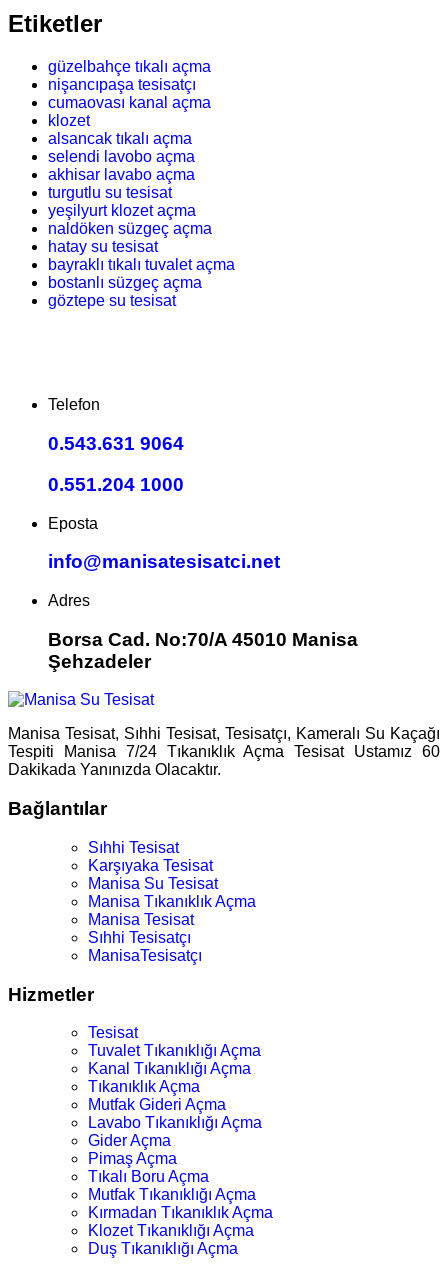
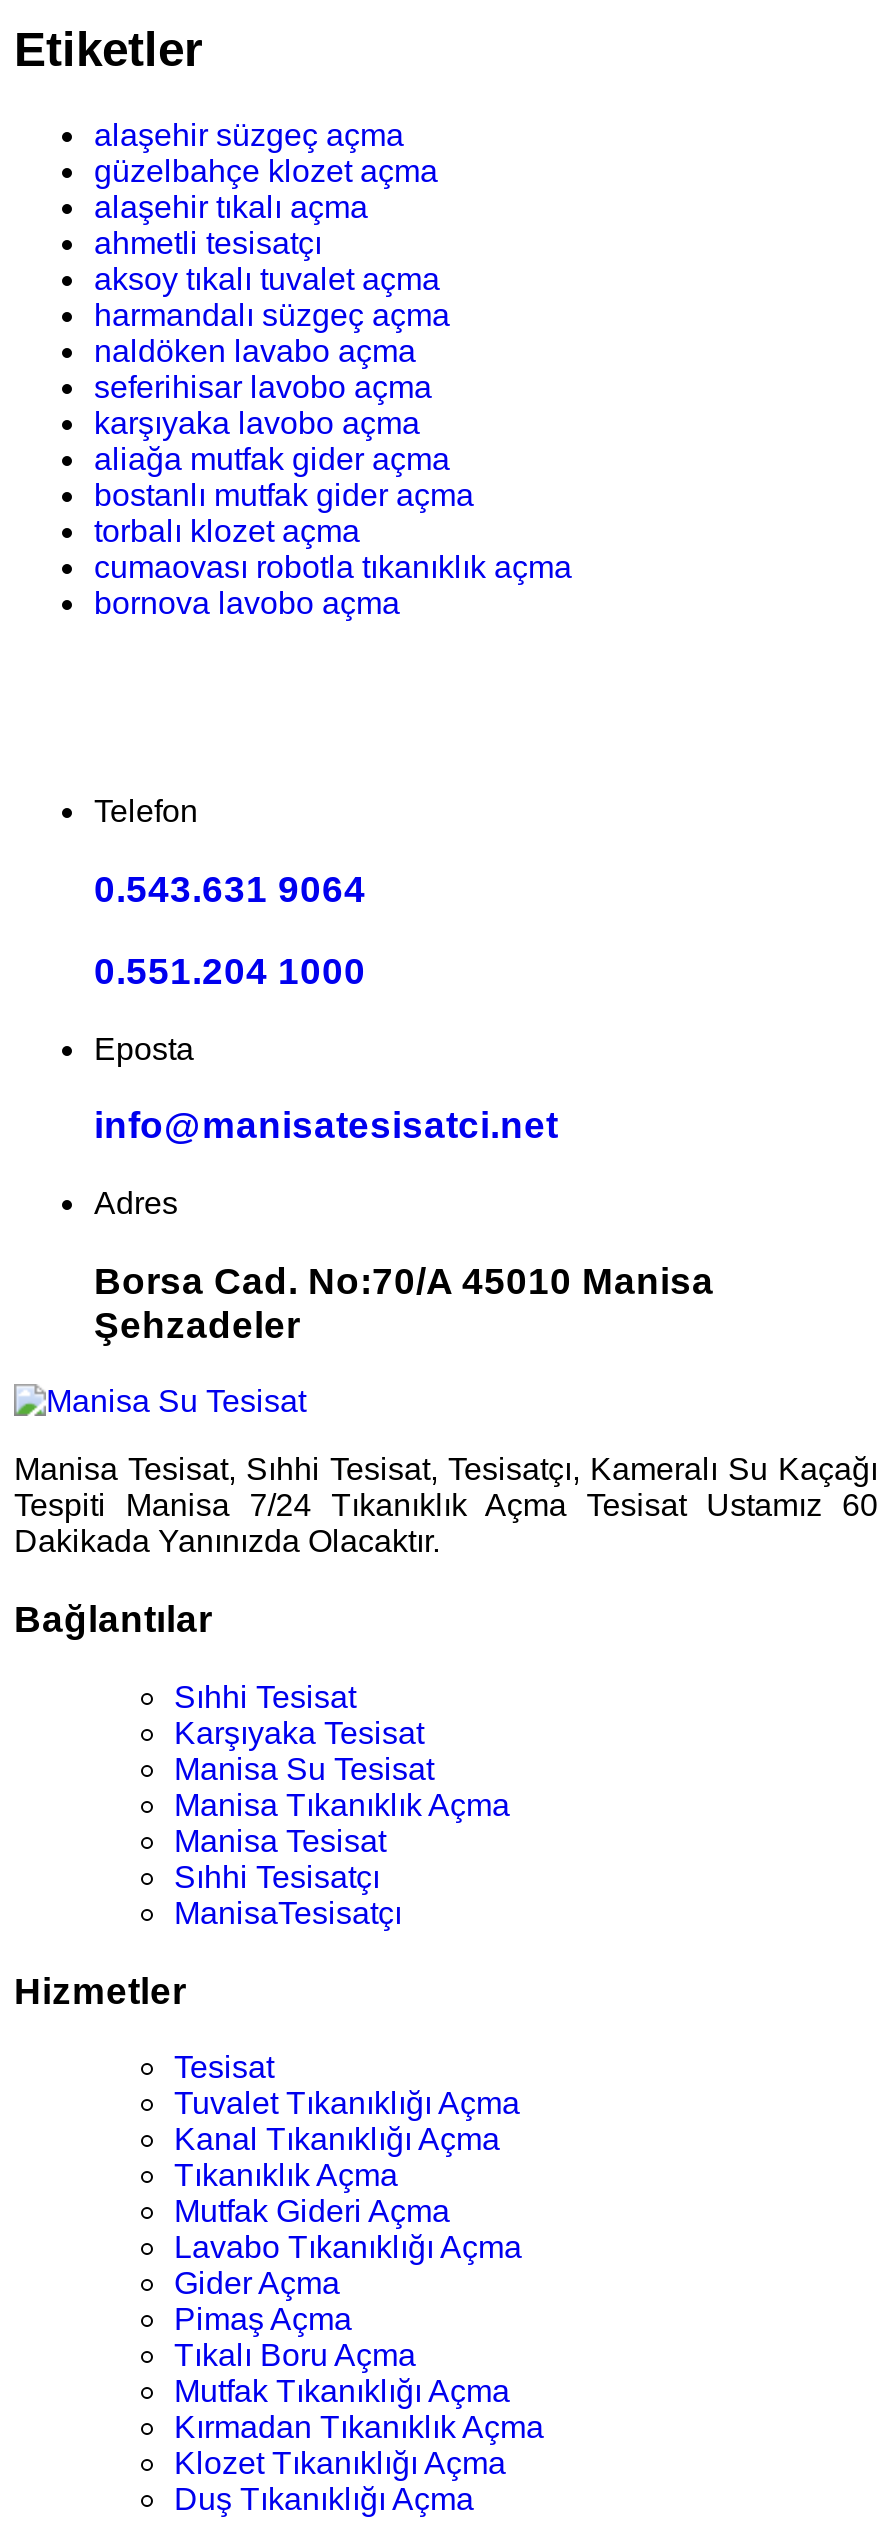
[48,58,235,309] güzelbahçe tıkalı açma | nişancıpaşa tesisatçı | cumaovası kanal açma | klozet | alsancak tıkalı açma | selendi lavobo açma | akhisar lavabo açma | turgutlu su tesisat | yeşilyurt klozet açma | naldöken süzgeç açma | hatay su tesisat | bayraklı tıkalı tuvalet açma | bostanlı süzgeç açma | göztepe su tesisat -> [94,119,572,621] alaşehir süzgeç açma | güzelbahçe klozet açma | alaşehir tıkalı açma | ahmetli tesisatçı | aksoy tıkalı tuvalet açma | harmandalı süzgeç açma | naldöken lavabo açma | seferihisar lavobo açma | karşıyaka lavobo açma | aliağa mutfak gider açma | bostanlı mutfak gider açma | torbalı klozet açma | cumaovası robotla tıkanıklık açma | bornova lavobo açma

